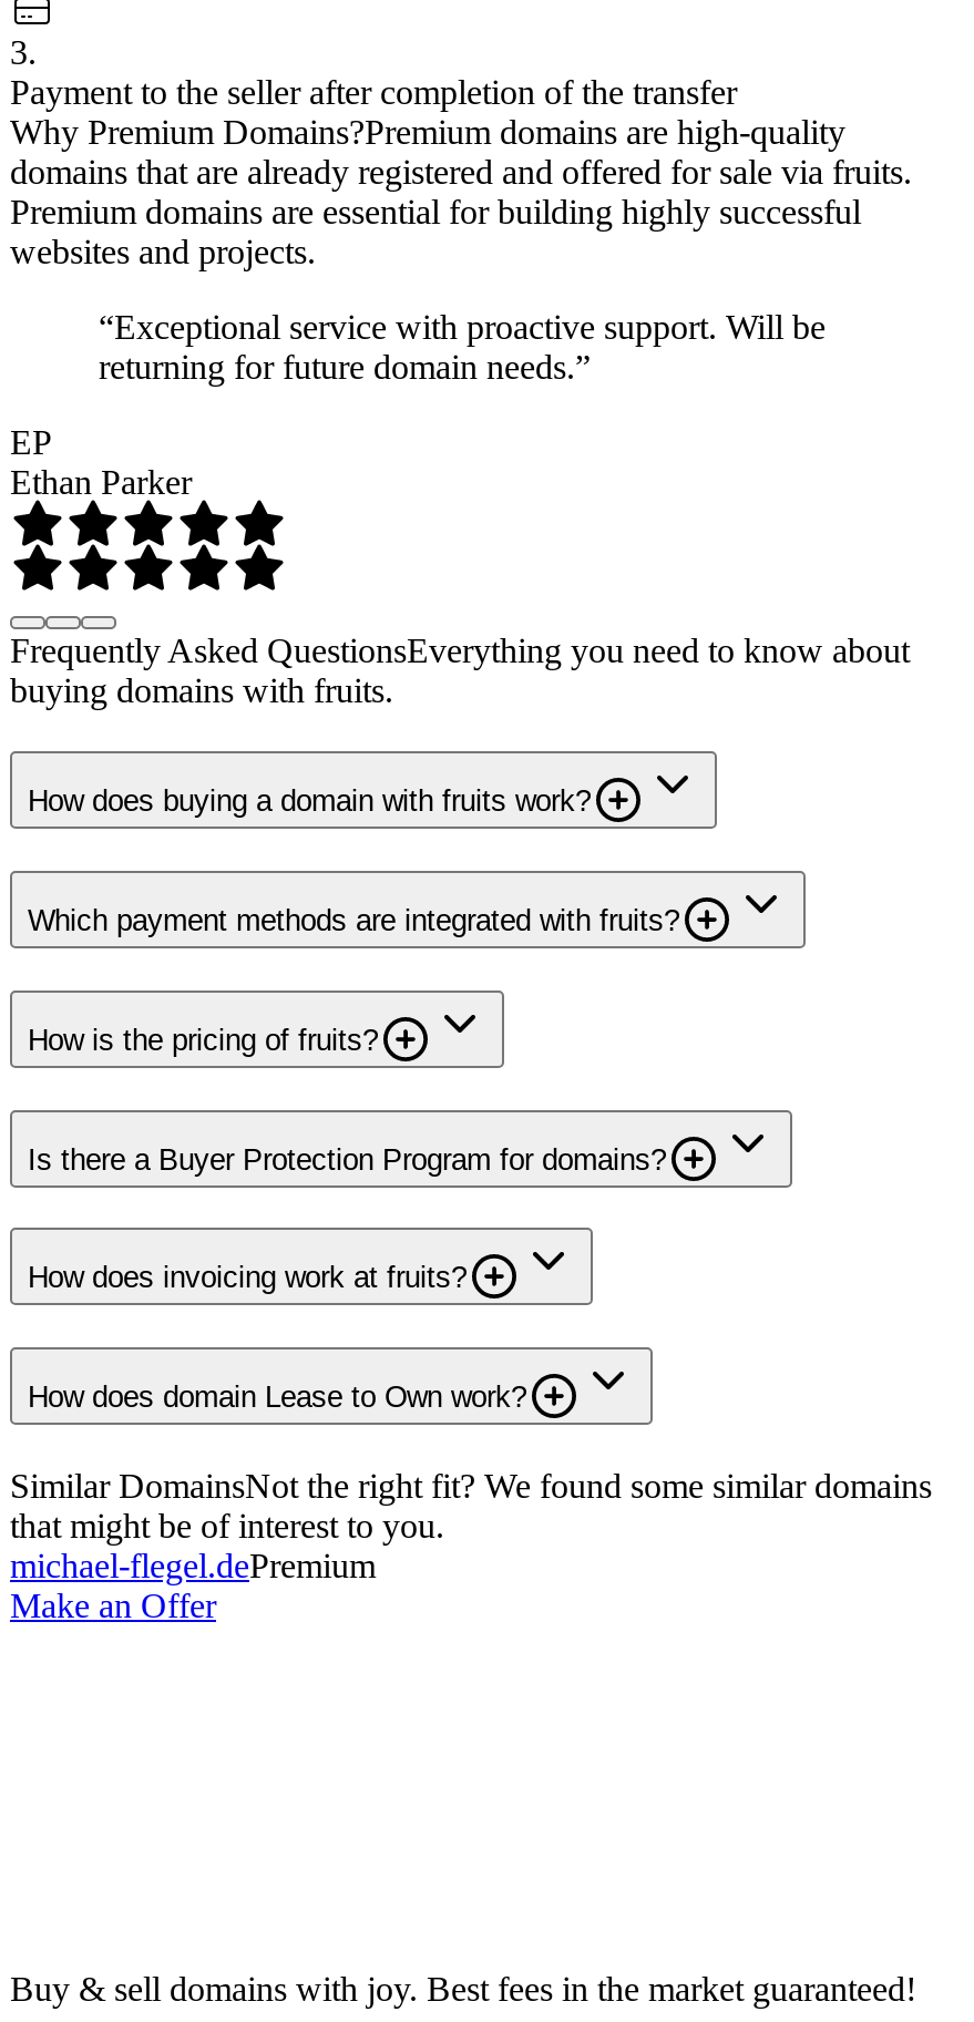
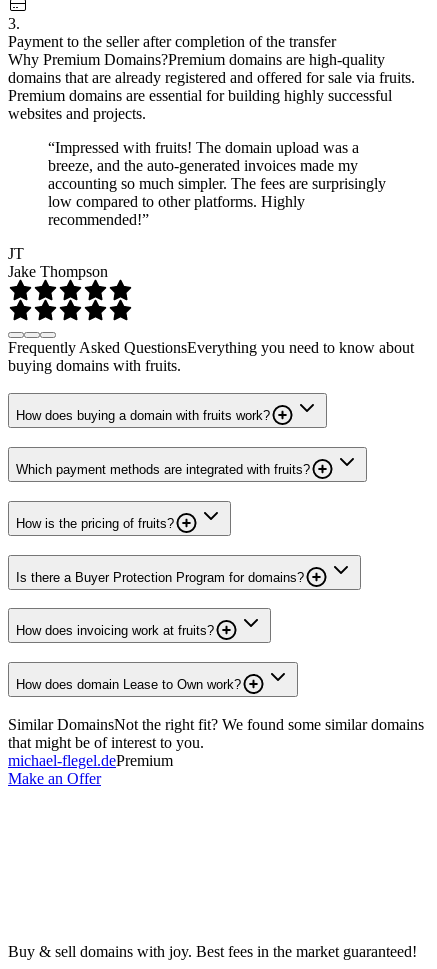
[99,307,826,385] “Exceptional service with proactive support. Will be | returning for future domain needs.” -> [48,139,386,228] “Impressed with fruits! The domain upload was a | breeze, and the auto-generated invoices made my | accounting so much simpler. The fees are surprisingly | low compared to other platforms. Highly | recommended!”
[10,422,192,500] EP | Ethan Parker -> [8,245,108,280] JT | Jake Thompson

